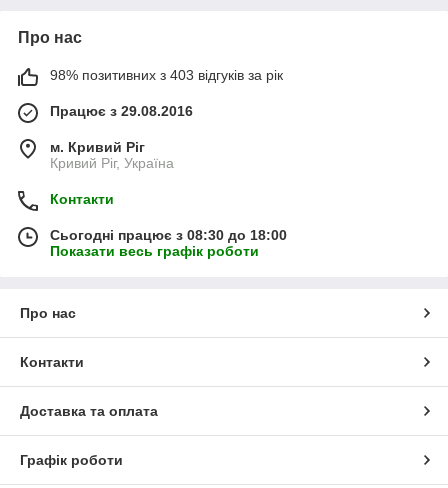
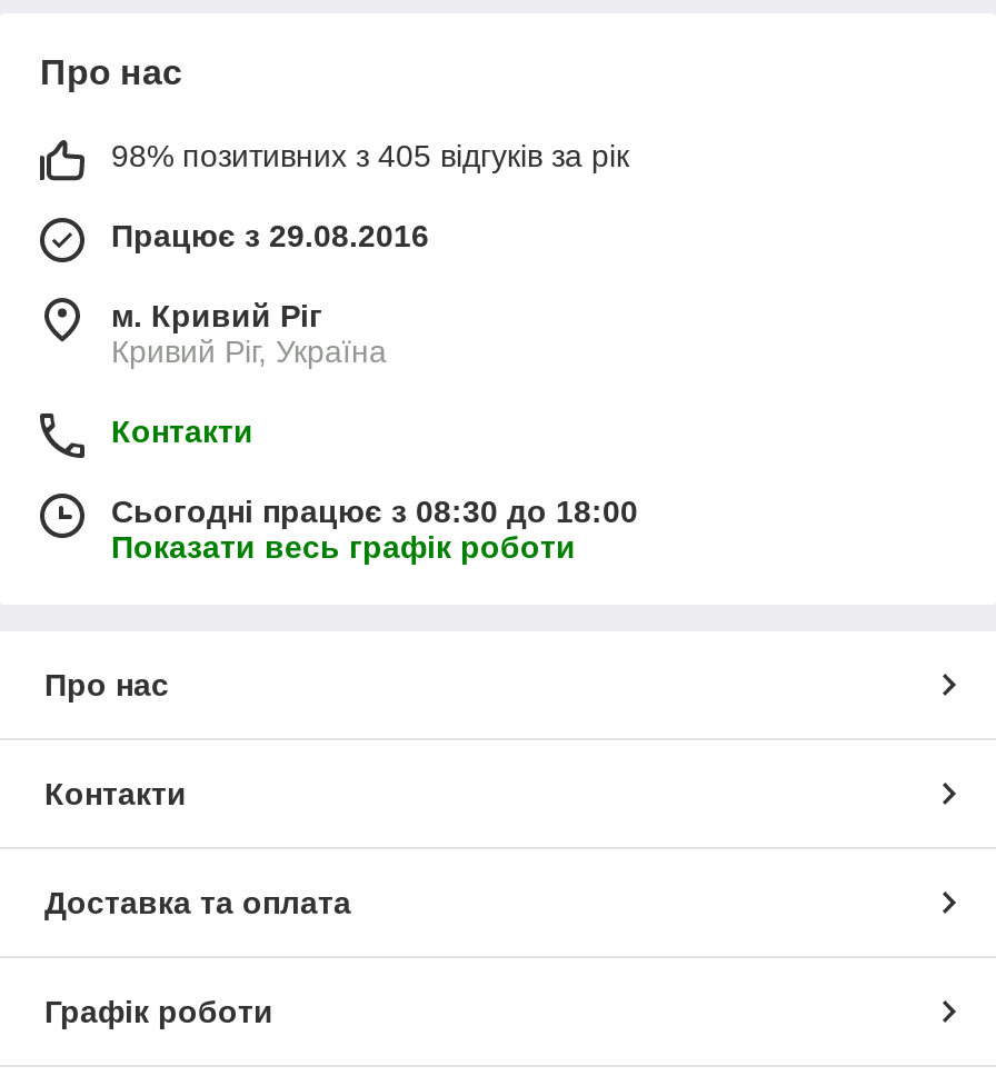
[50,67,283,83] 98% позитивних з 403 відгуків за рік -> [111,137,629,173] 98% позитивних з 405 відгуків за рік

